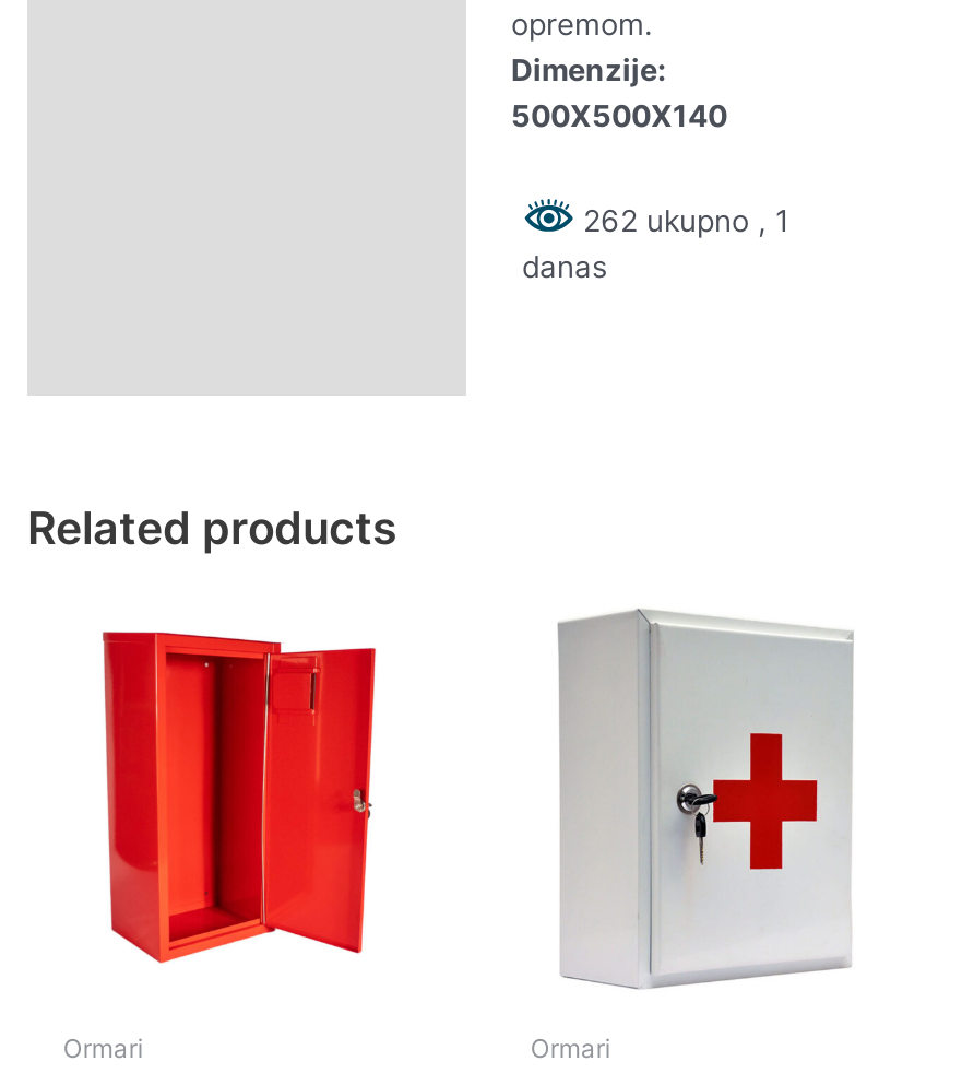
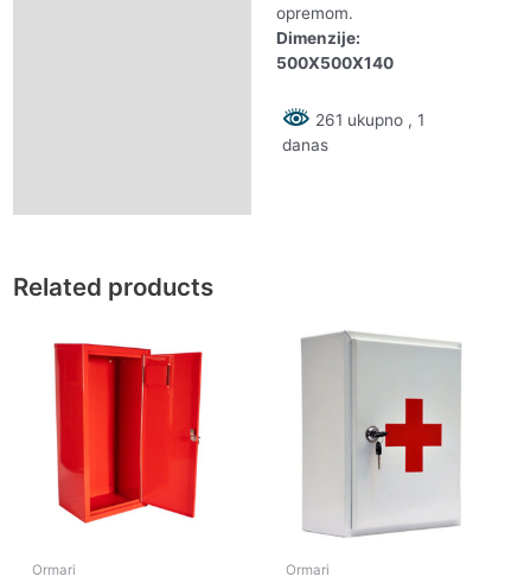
[574,202,788,237] 262 ukupno, 1 -> [310,110,424,129] 261 ukupno, 1

